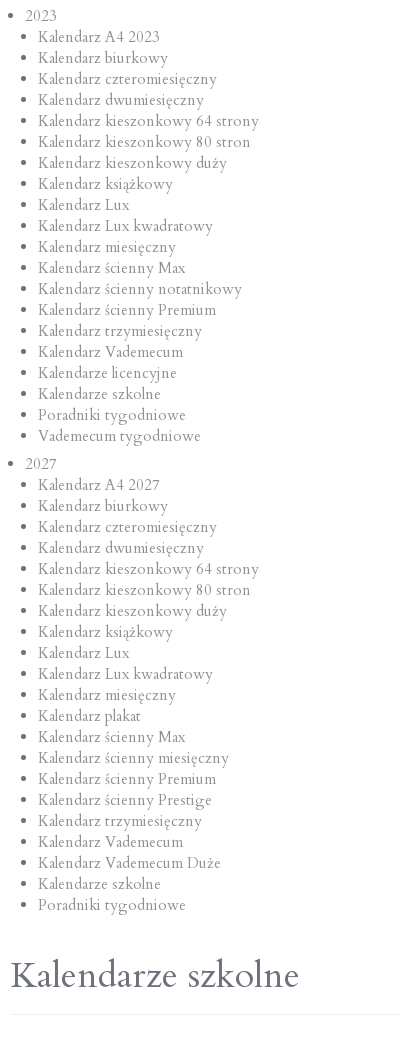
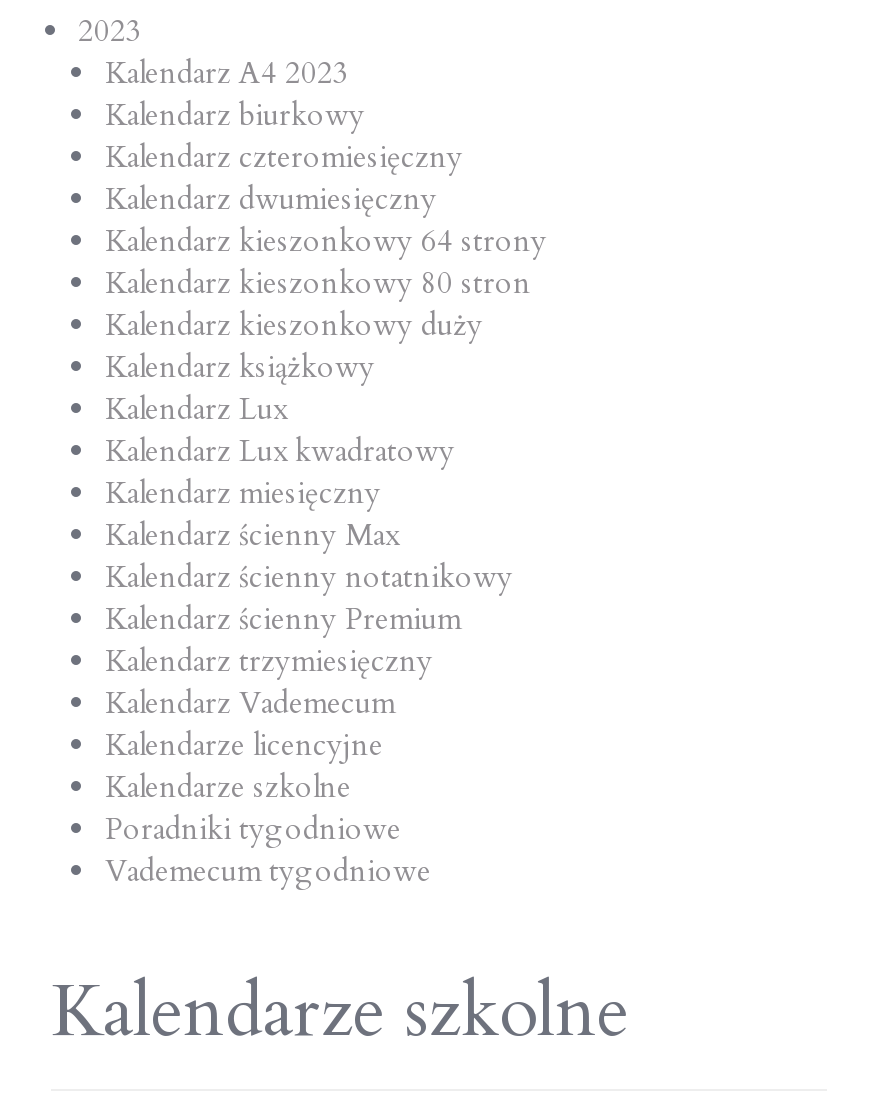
[24,454,259,915] 2027 | Kalendarz A4 2027 | Kalendarz biurkowy | Kalendarz czteromiesięczny | Kalendarz dwumiesięczny | Kalendarz kieszonkowy 64 strony | Kalendarz kieszonkowy 80 stron | Kalendarz kieszonkowy duży | Kalendarz książkowy | Kalendarz Lux | Kalendarz Lux kwadratowy | Kalendarz miesięczny | Kalendarz plakat | Kalendarz ścienny Max | Kalendarz ścienny miesięczny | Kalendarz ścienny Premium | Kalendarz ścienny Prestige | Kalendarz trzymiesięczny | Kalendarz Vademecum | Kalendarz Vademecum Duże | Kalendarze szkolne | Poradniki tygodniowe -> none

